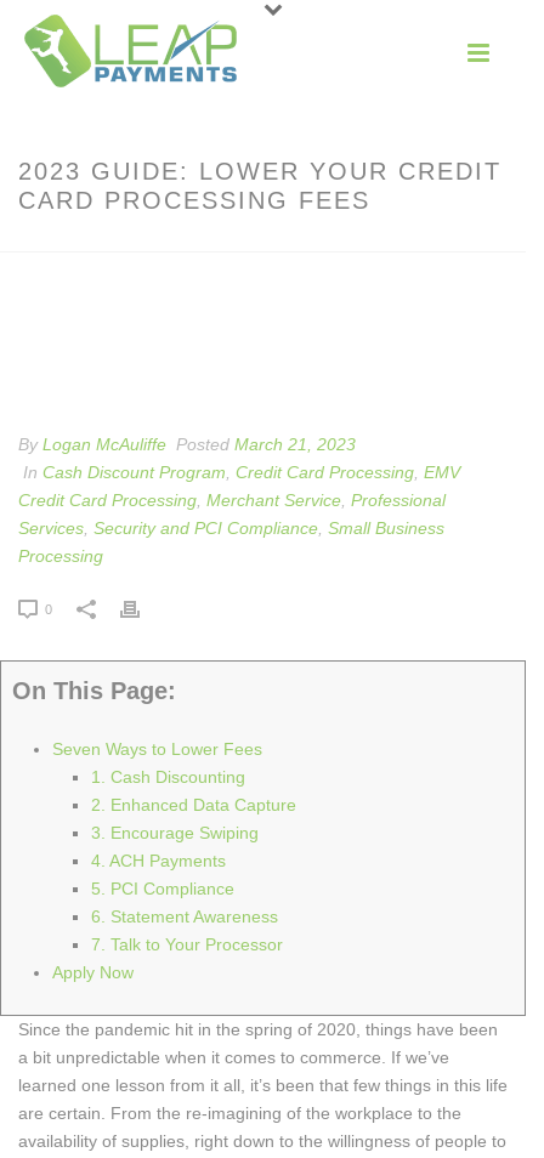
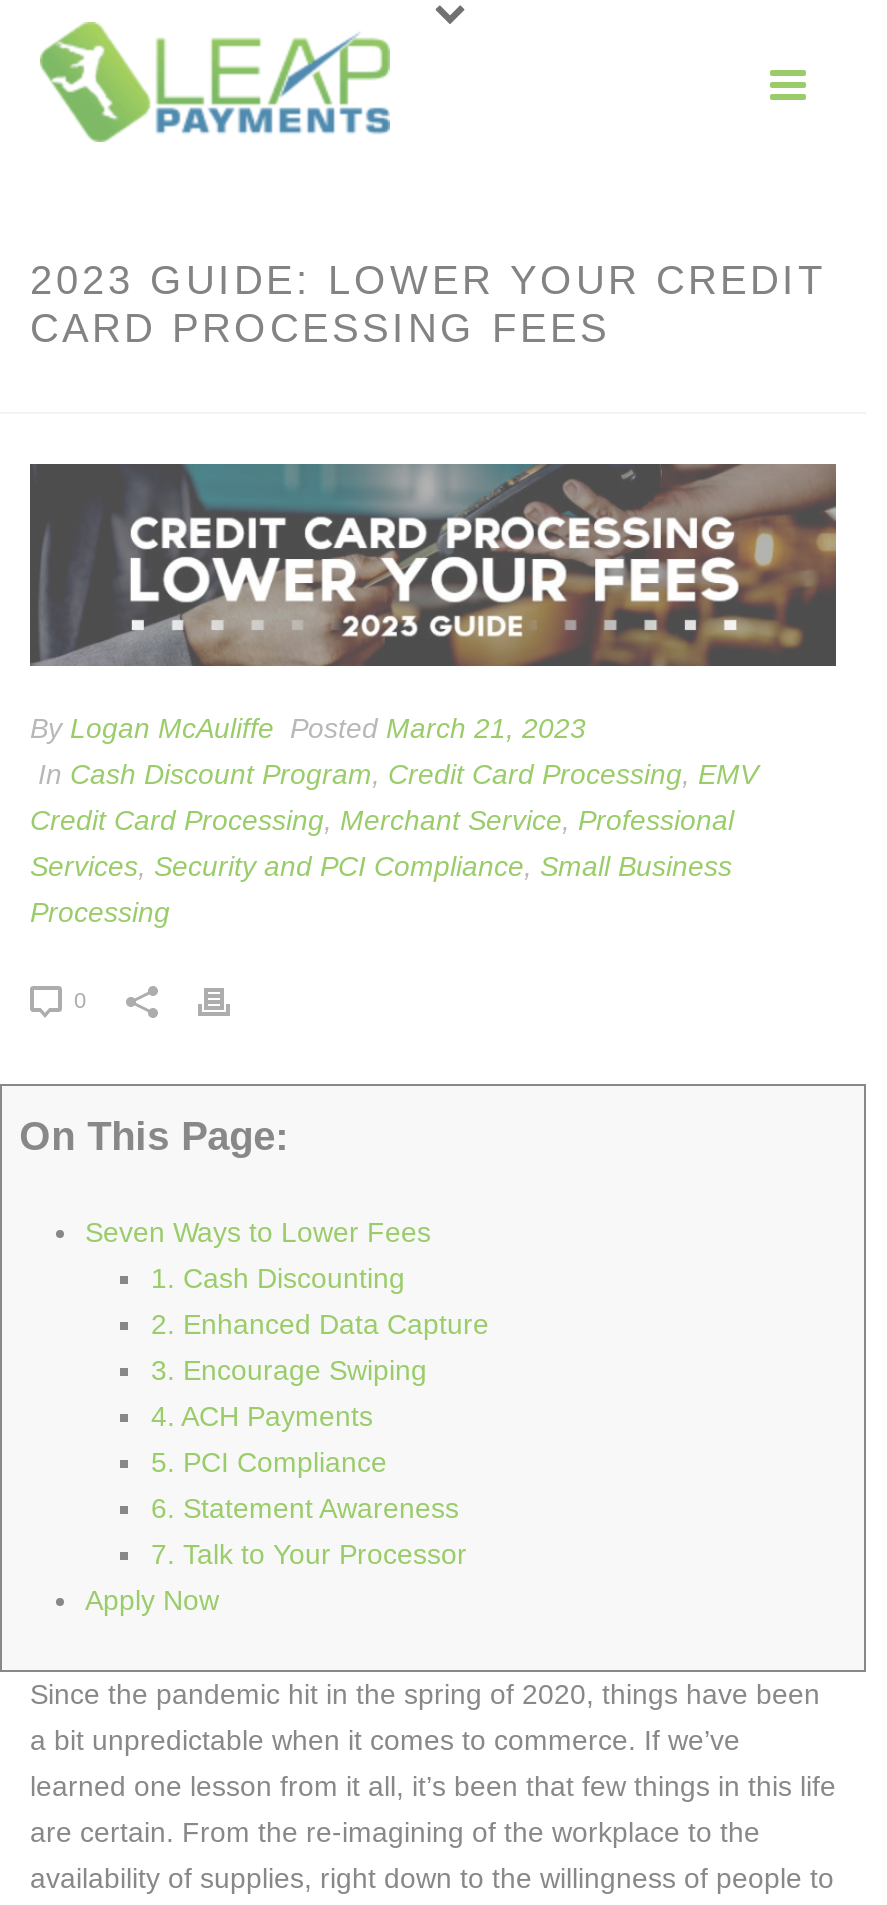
none -> [28,462,838,668] [image]

